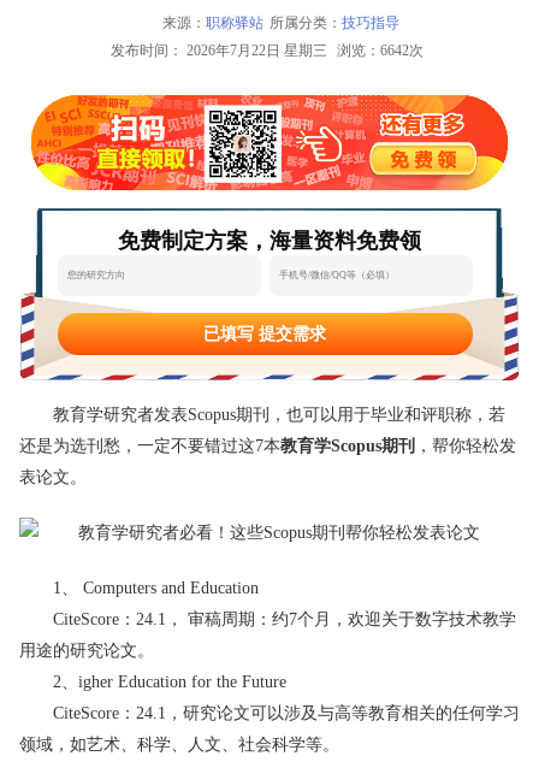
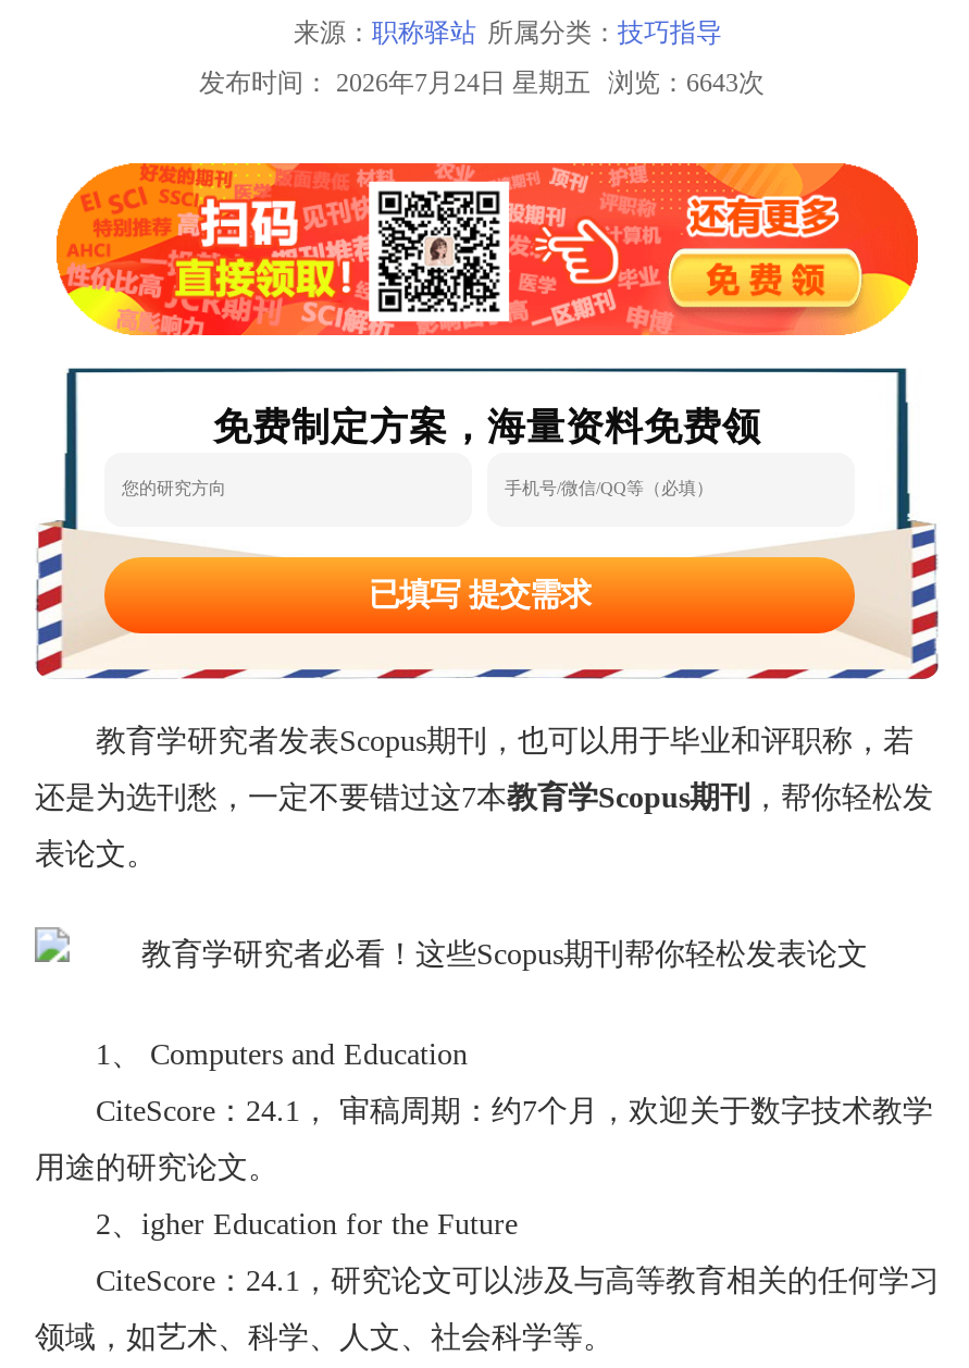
[110,42,423,59] 发布时间：2026年7月22日 星期三 浏览：6642次 -> [199,67,765,98] 发布时间：2026年7月24日 星期五 浏览：6643次

